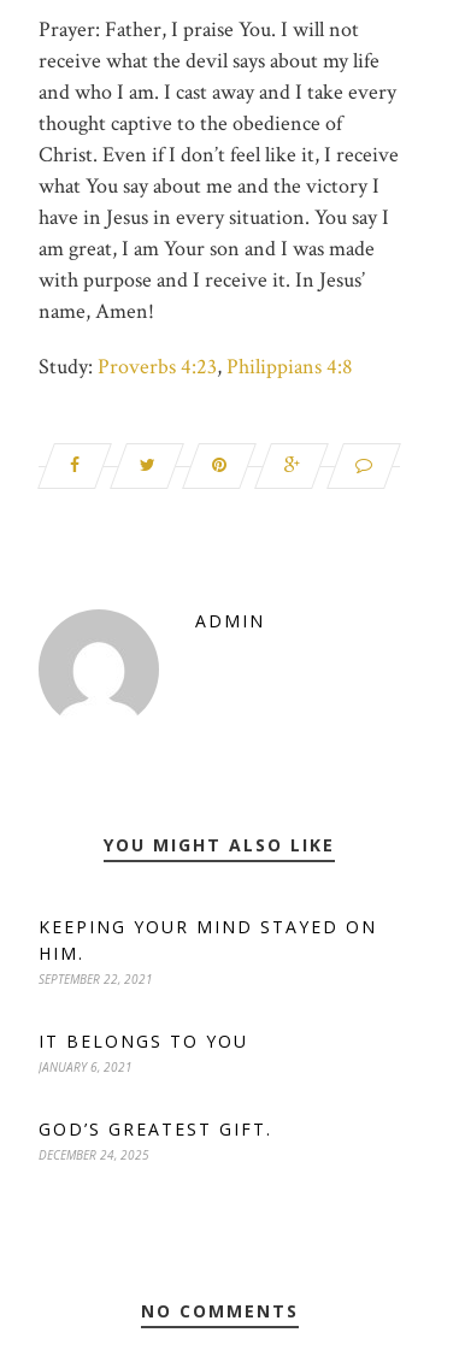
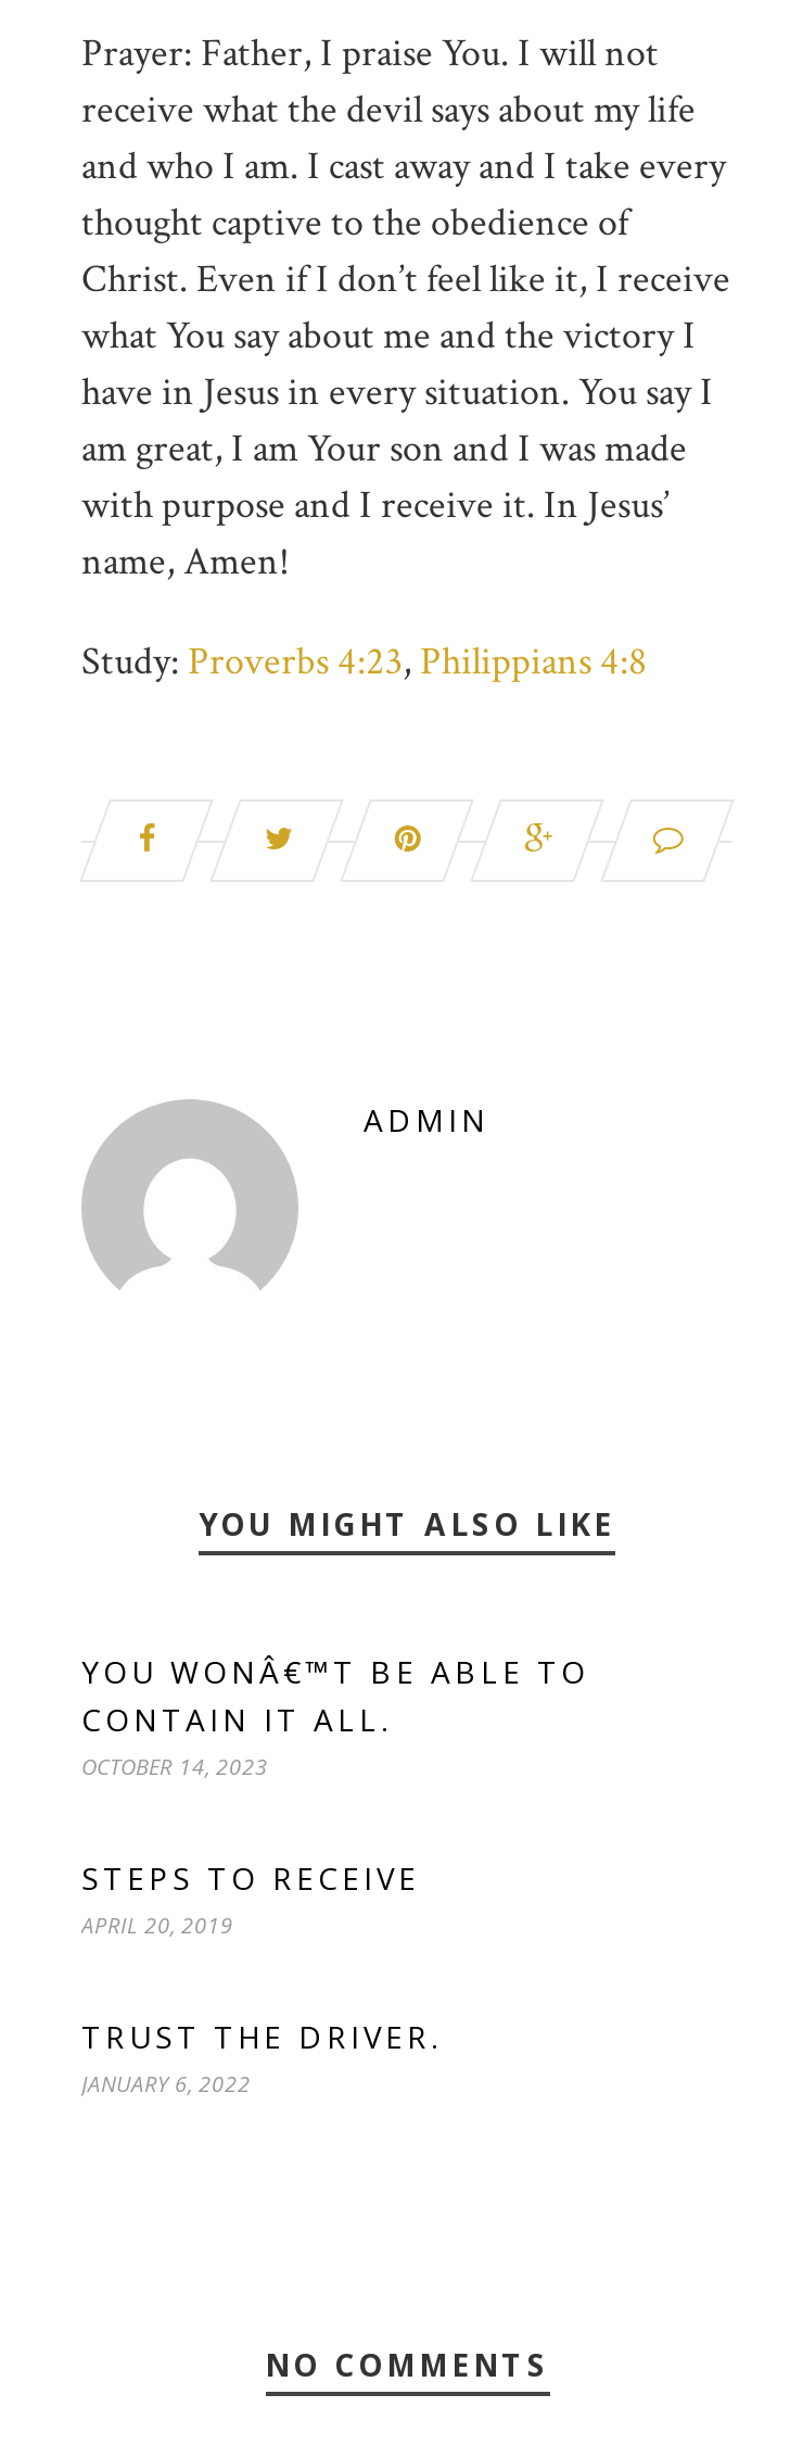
[39,915,377,987] KEEPING YOUR MIND STAYED ON | HIM. | SEPTEMBER 22, 2021 -> [81,1651,589,1781] YOU WONÂ€™T BE ABLE TO | CONTAIN IT ALL. | OCTOBER 14, 2023
[39,1029,248,1075] IT BELONGS TO YOU | JANUARY 6, 2021 -> [81,1857,420,1939] STEPS TO RECEIVE | APRIL 20, 2019
[39,1117,272,1163] GOD’S GREATEST GIFT. | DECEMBER 24, 2025 -> [81,2016,442,2098] TRUST THE DRIVER. | JANUARY 6, 2022

